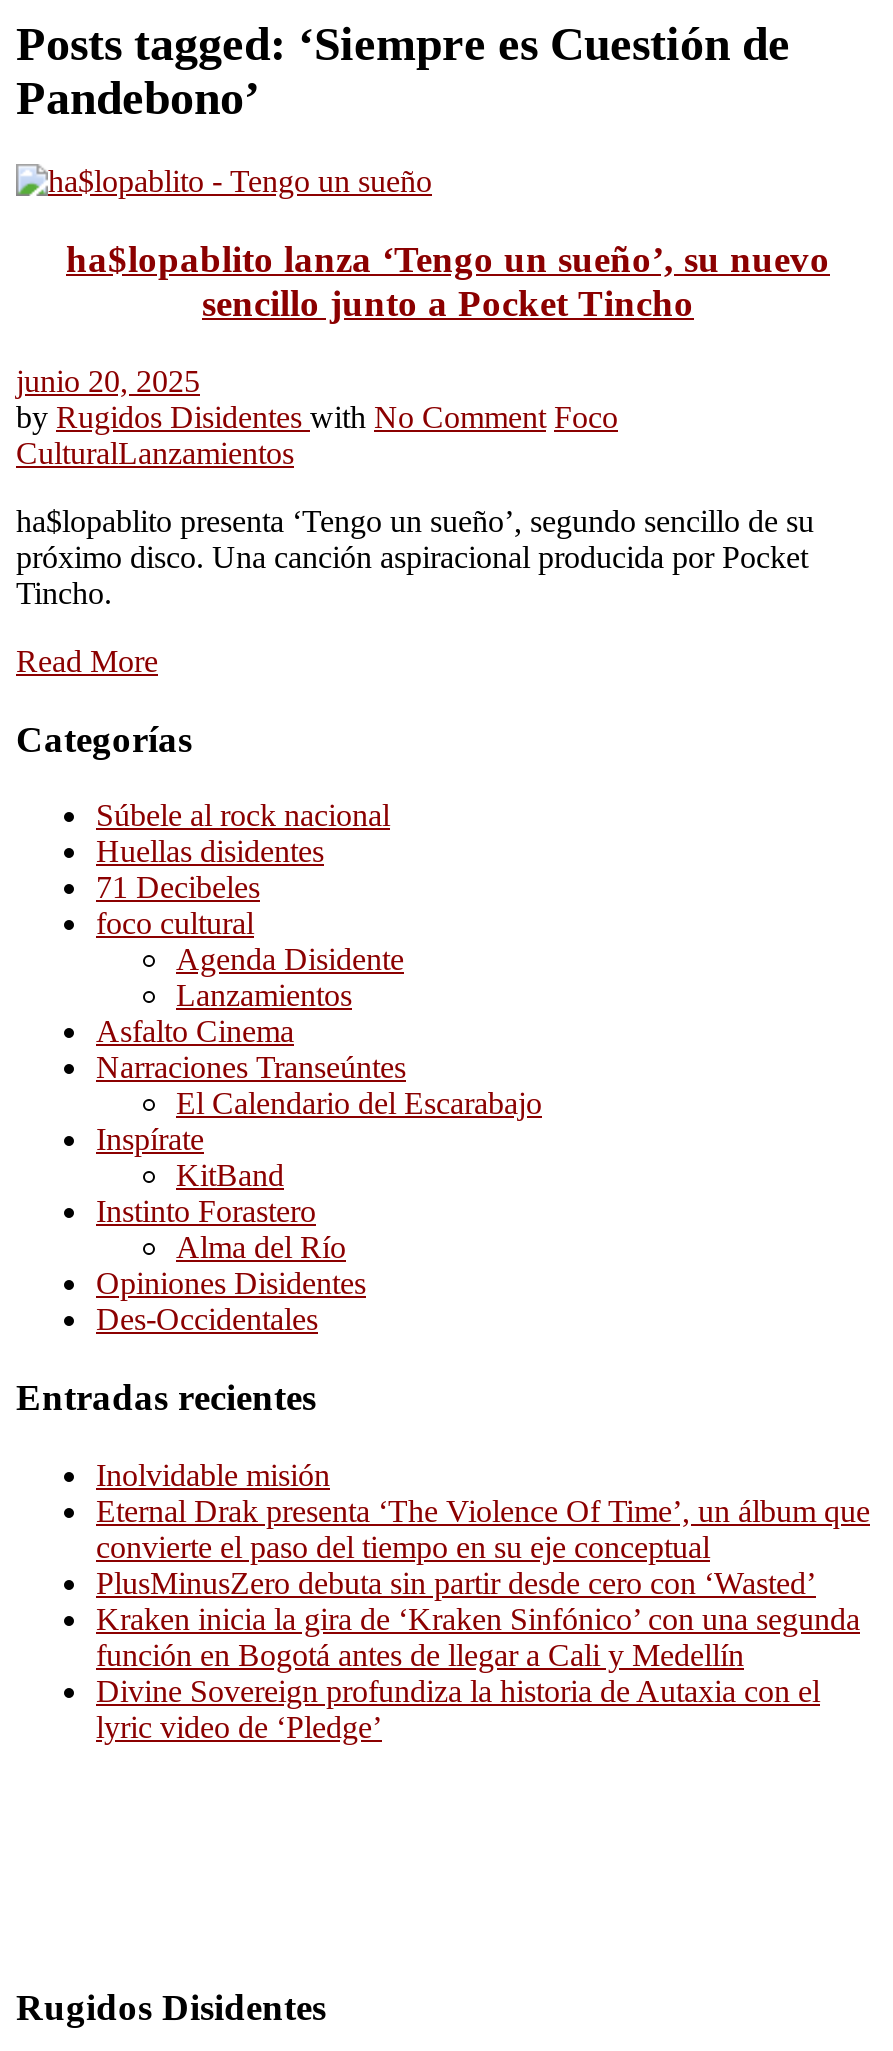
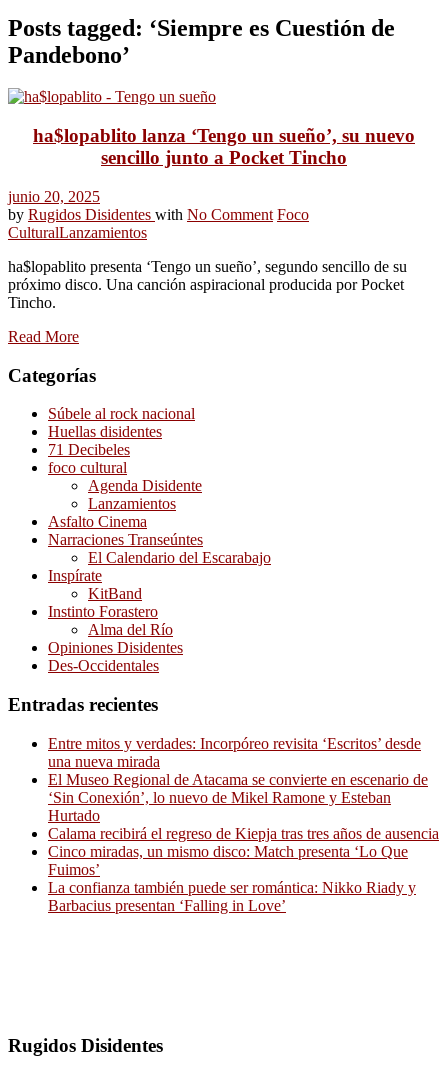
[96,1458,870,1744] Inolvidable misión | Eternal Drak presenta ‘The Violence Of Time’, un álbum que | convierte el paso del tiempo en su eje conceptual | PlusMinusZero debuta sin partir desde cero con ‘Wasted’ | Kraken inicia la gira de ‘Kraken Sinfónico’ con una segunda | función en Bogotá antes de llegar a Cali y Medellín | Divine Sovereign profundiza la historia de Autaxia con el | lyric video de ‘Pledge’ -> [48,735,439,914] Entre mitos y verdades: Incorpóreo revisita ‘Escritos’ desde | una nueva mirada | El Museo Regional de Atacama se convierte en escenario de | ‘Sin Conexión’, lo nuevo de Mikel Ramone y Esteban | Hurtado | Calama recibirá el regreso de Kiepja tras tres años de ausencia | Cinco miradas, un mismo disco: Match presenta ‘Lo Que | Fuimos’ | La confianza también puede ser romántica: Nikko Riady y | Barbacius presentan ‘Falling in Love’

